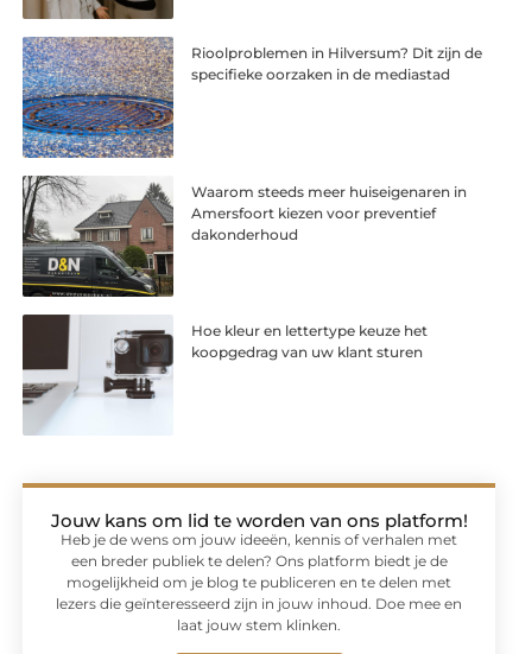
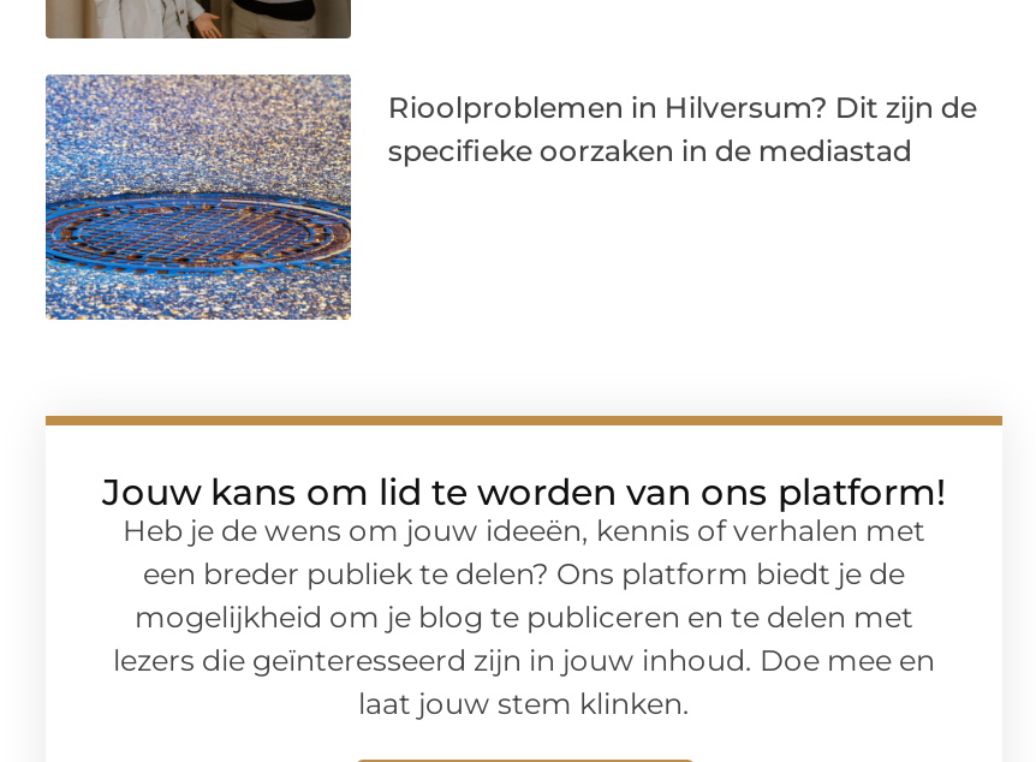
[21,174,467,298] [image] | Waarom steeds meer huiseigenaren in | Amersfoort kiezen voor preventief | dakonderhoud -> none
[21,315,428,434] [image] | Hoe kleur en lettertype keuze het | koopgedrag van uw klant sturen -> none

